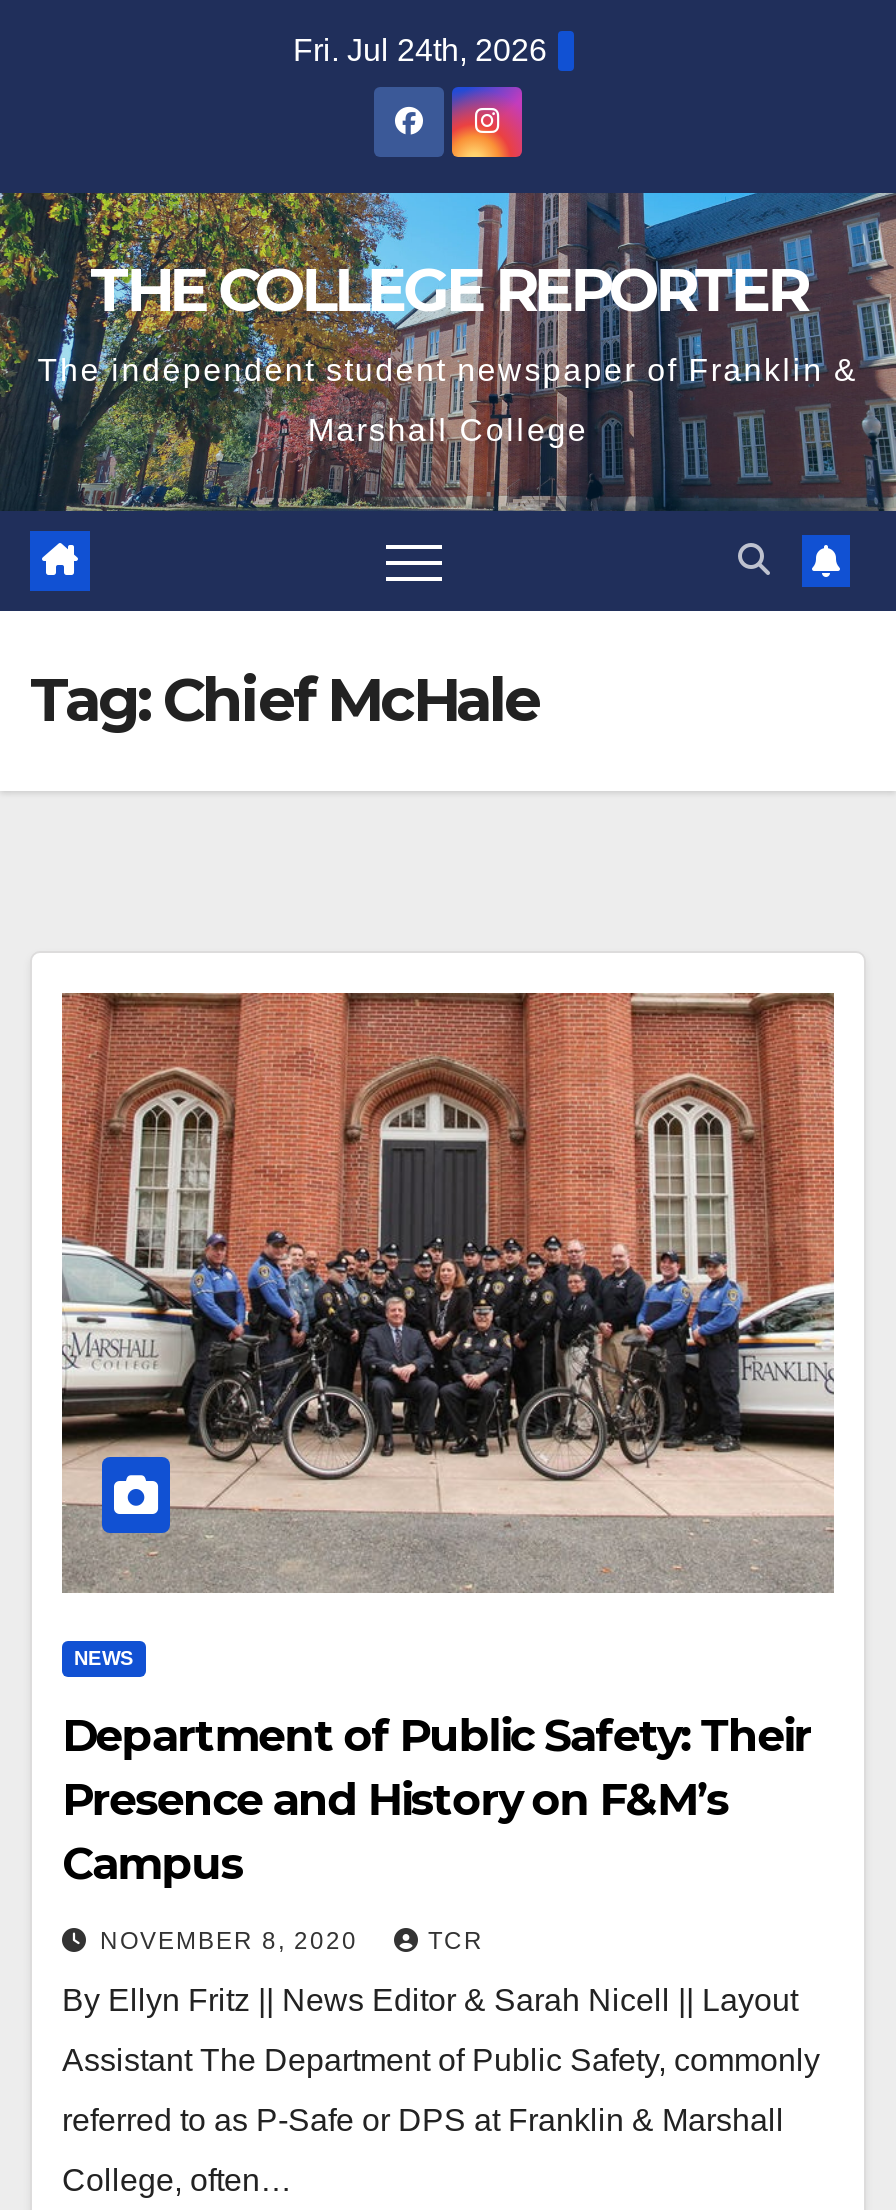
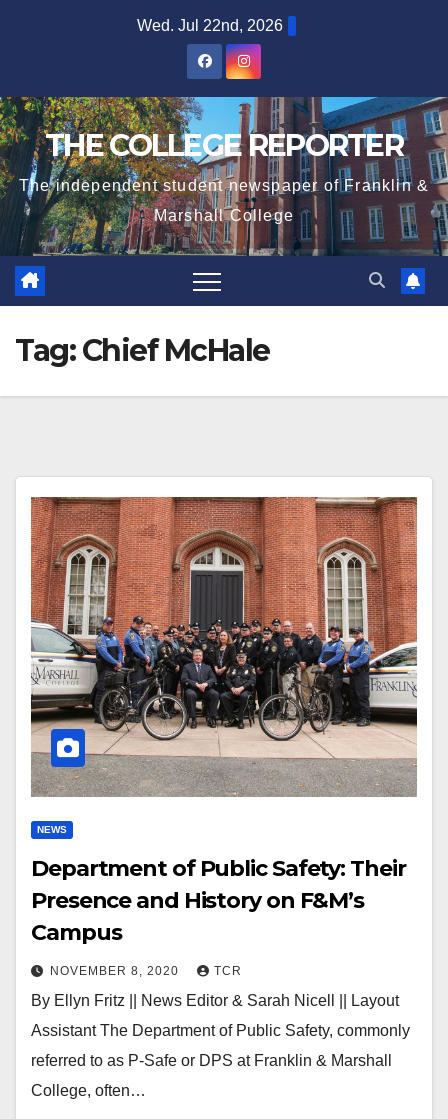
[293,33,547,67] Fri. Jul 24th, 2026 -> [137,17,283,34] Wed. Jul 22nd, 2026

